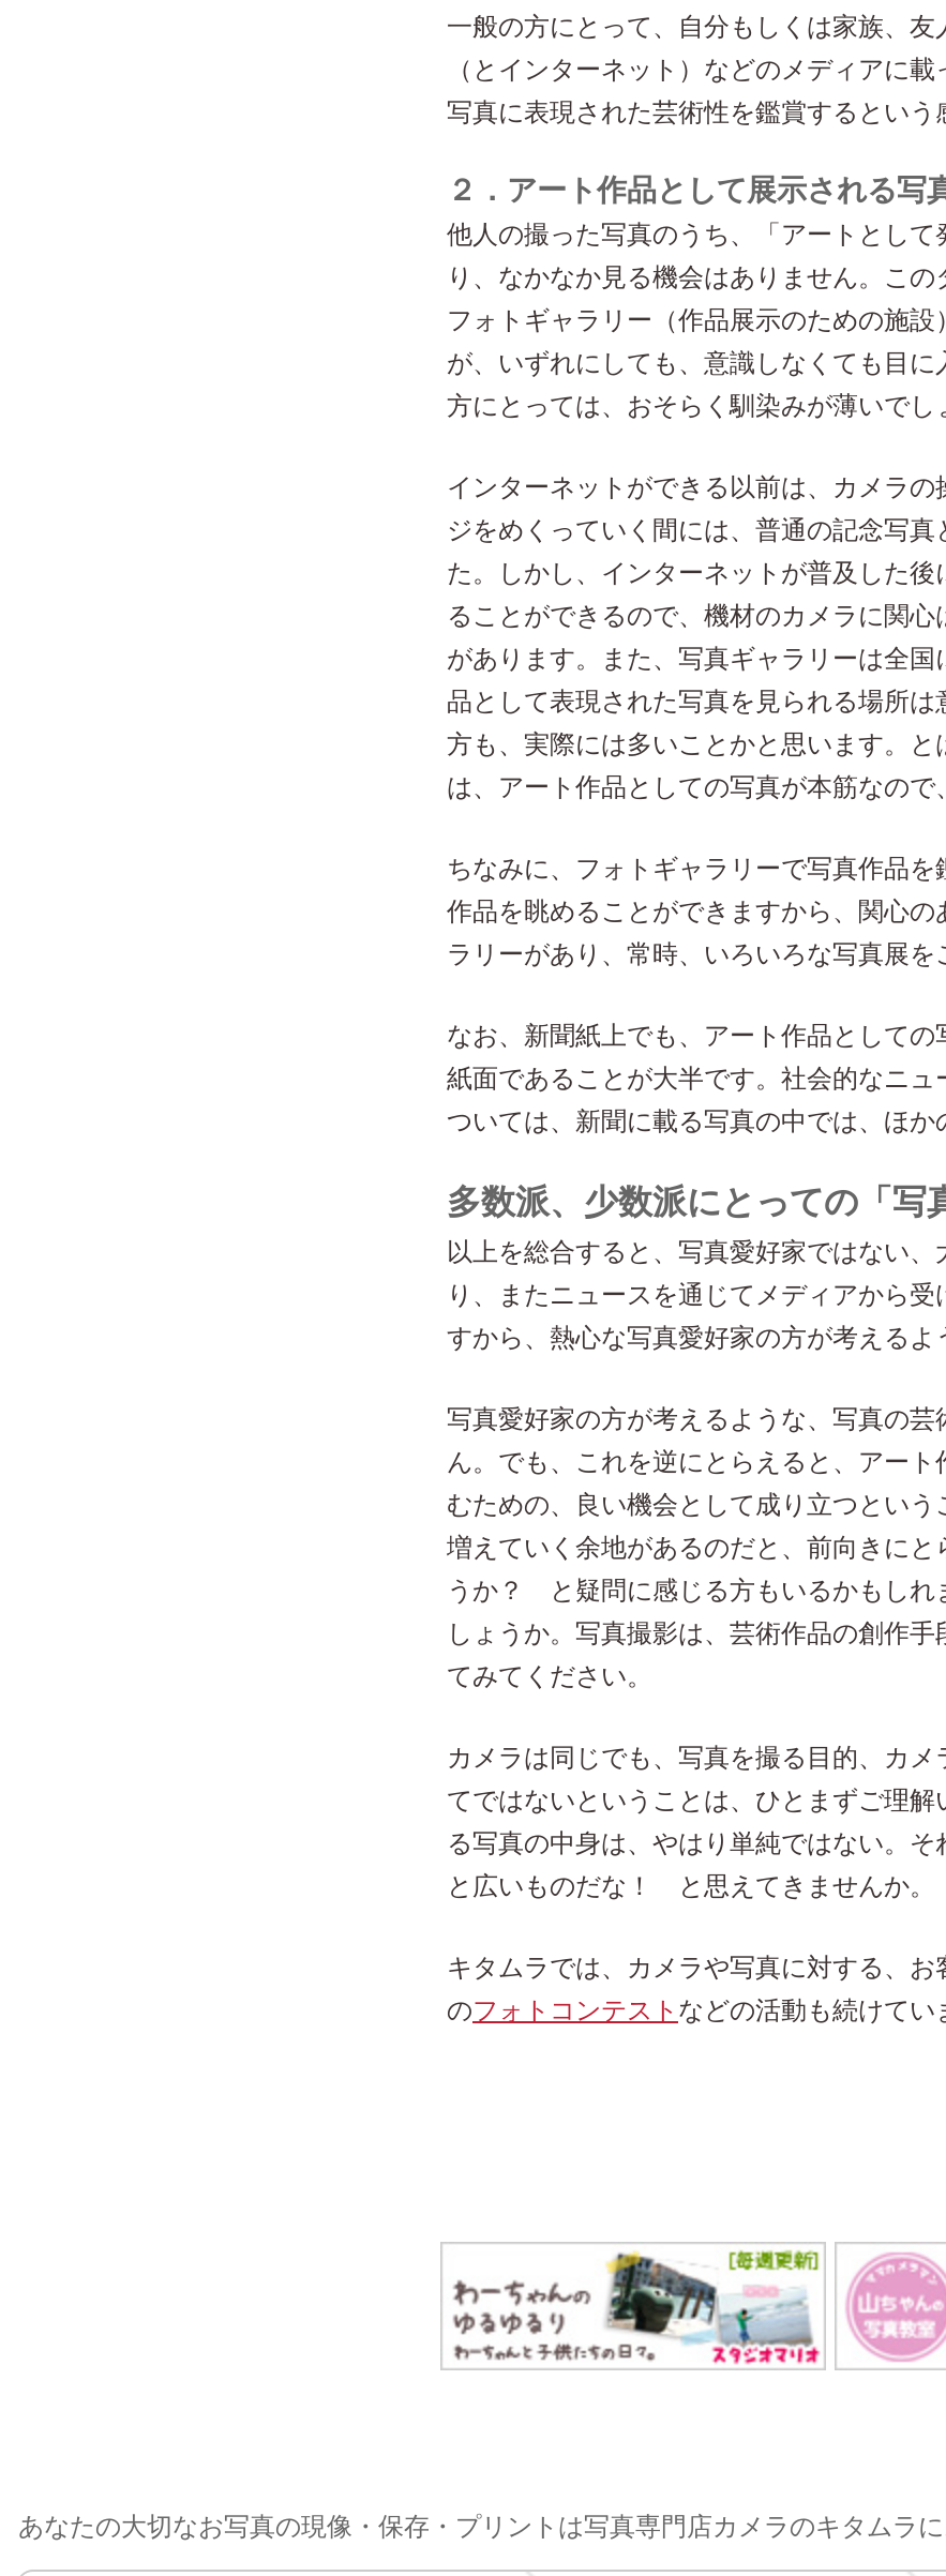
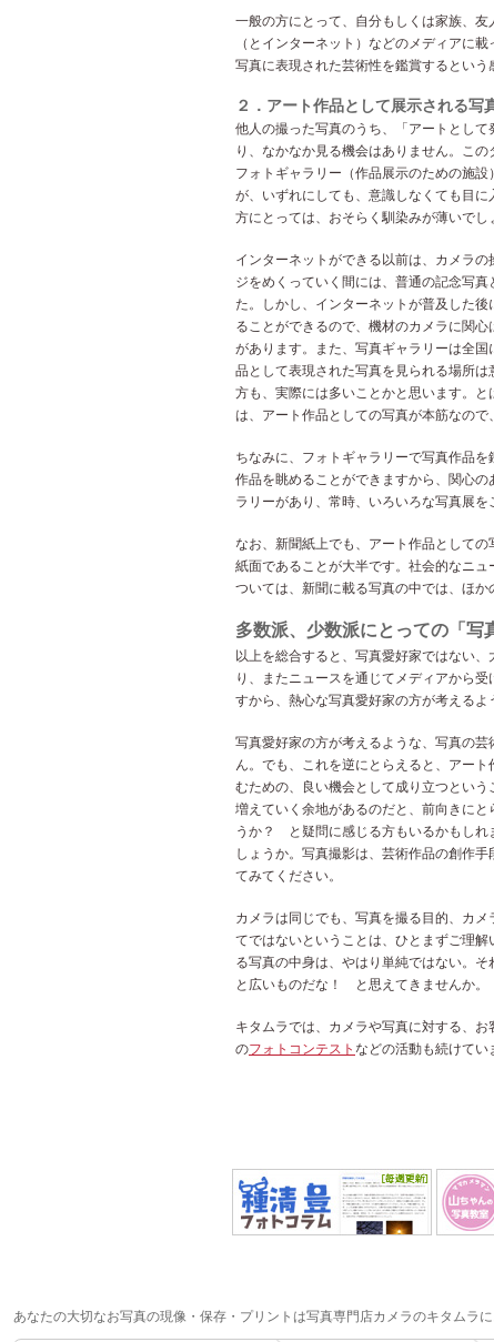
[451,2248,822,2368] [image] -> [238,1173,429,1235] [image]

